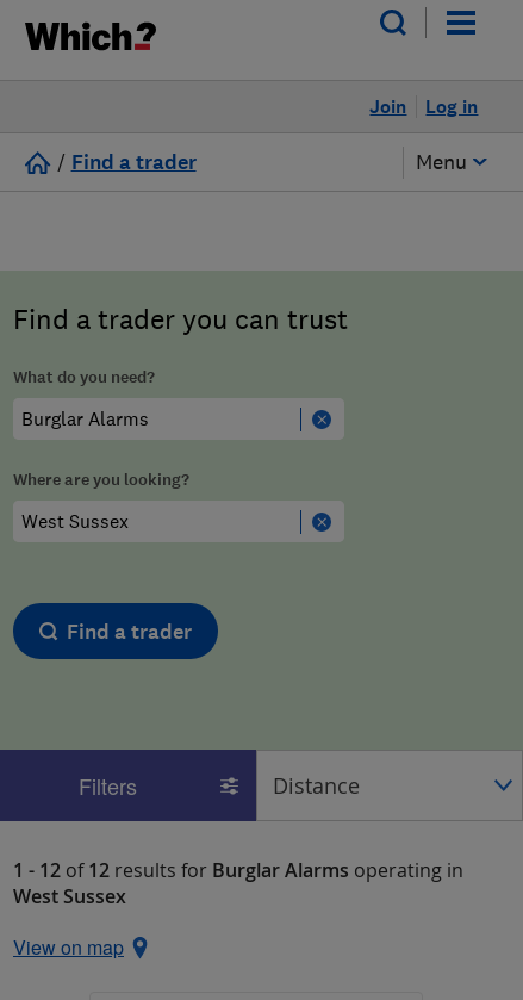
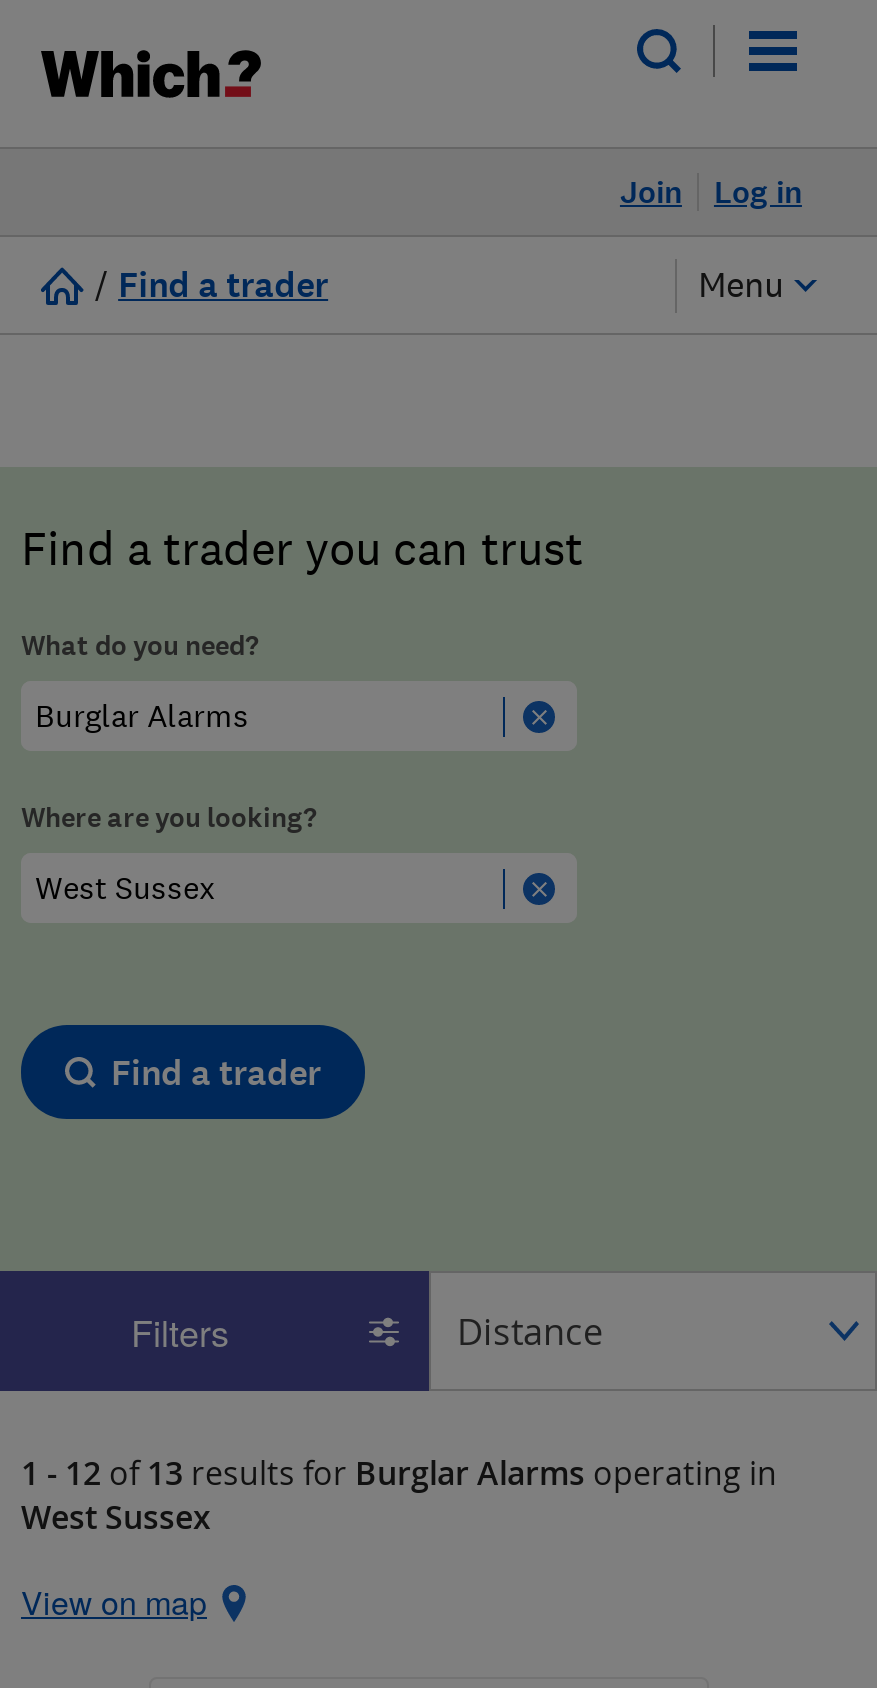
[13,857,463,883] 1 - 12 of 12 results for Burglar Alarms operating in -> [21,1451,777,1495] 1 - 12 of 13 results for Burglar Alarms operating in

